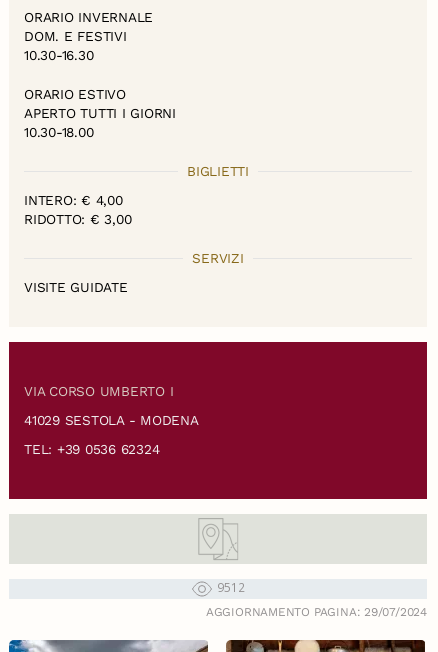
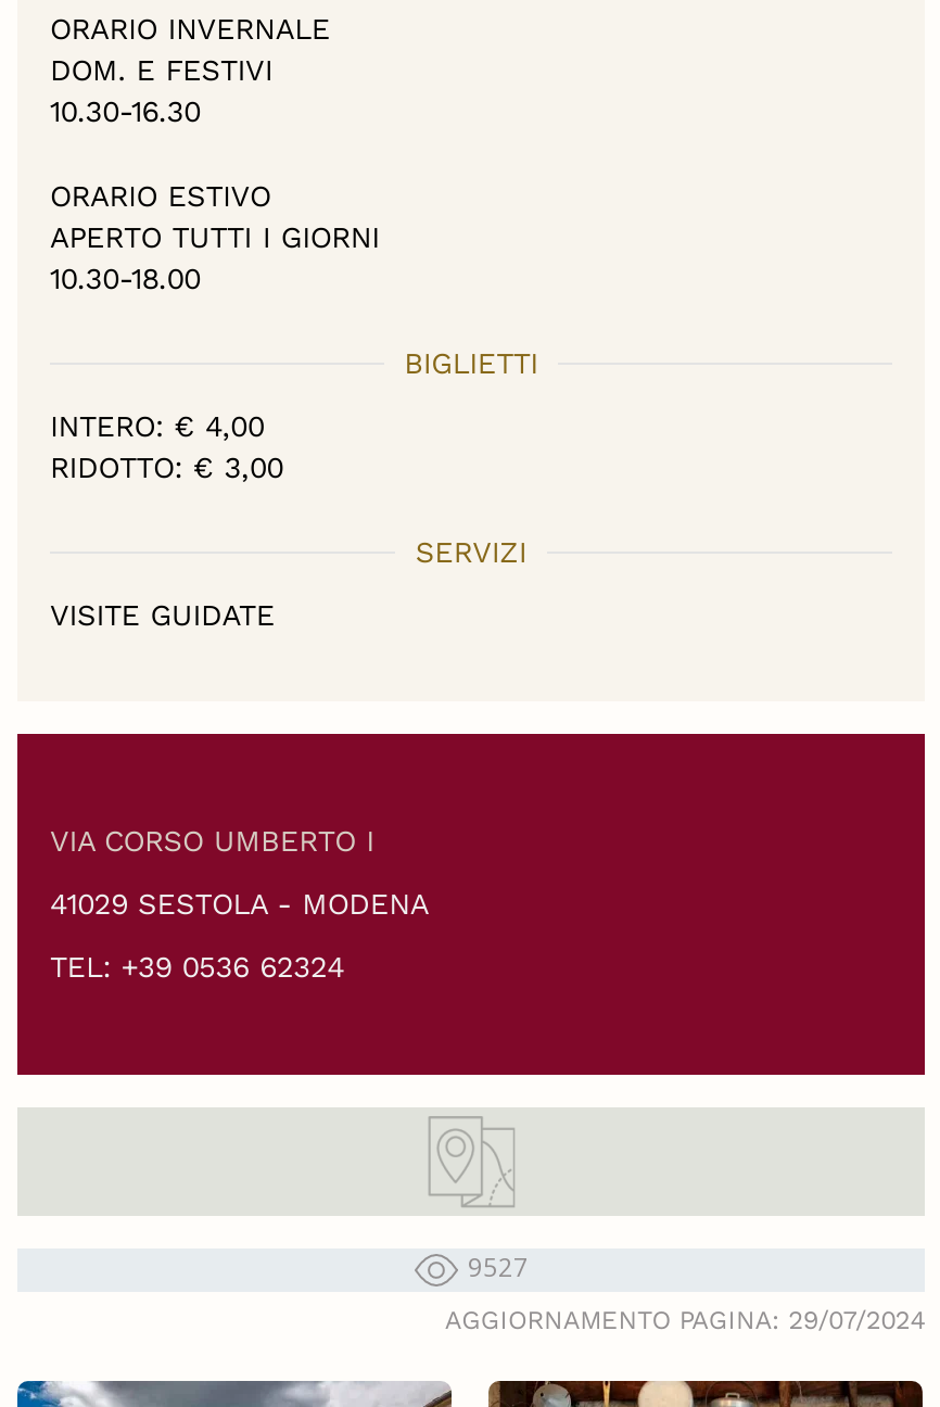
[216,579,244,595] 9512 -> [468,1248,529,1283] 9527

